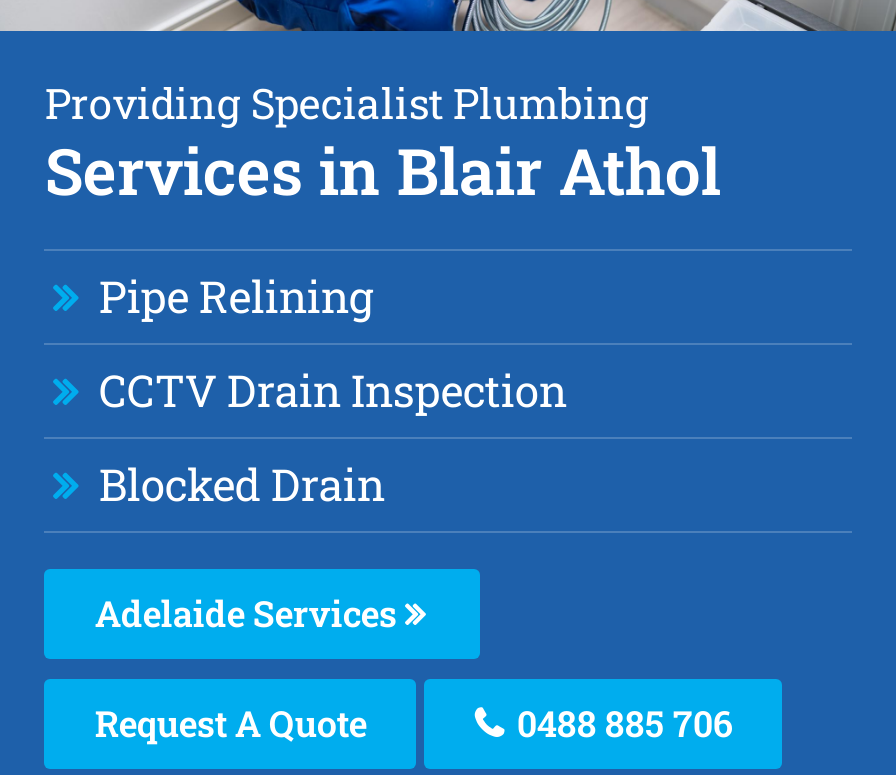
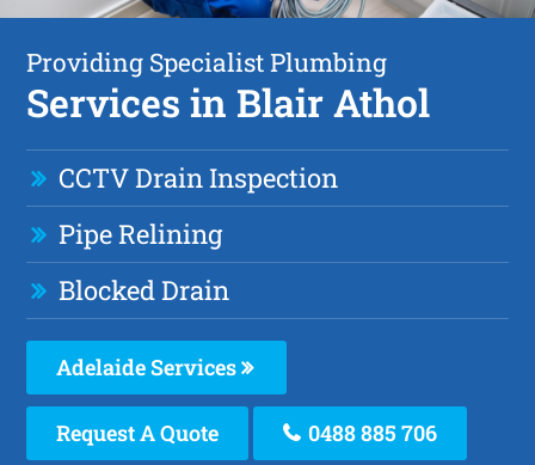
moved [99,267,373,325] -> [59,216,223,251]: Pipe Relining
moved [99,361,567,419] -> [59,160,338,194]: CCTV Drain Inspection

